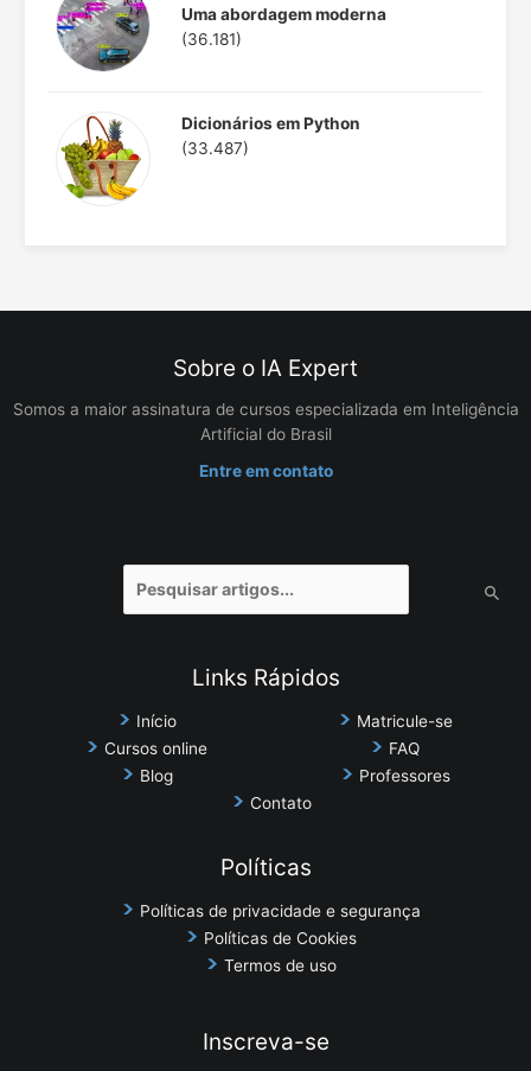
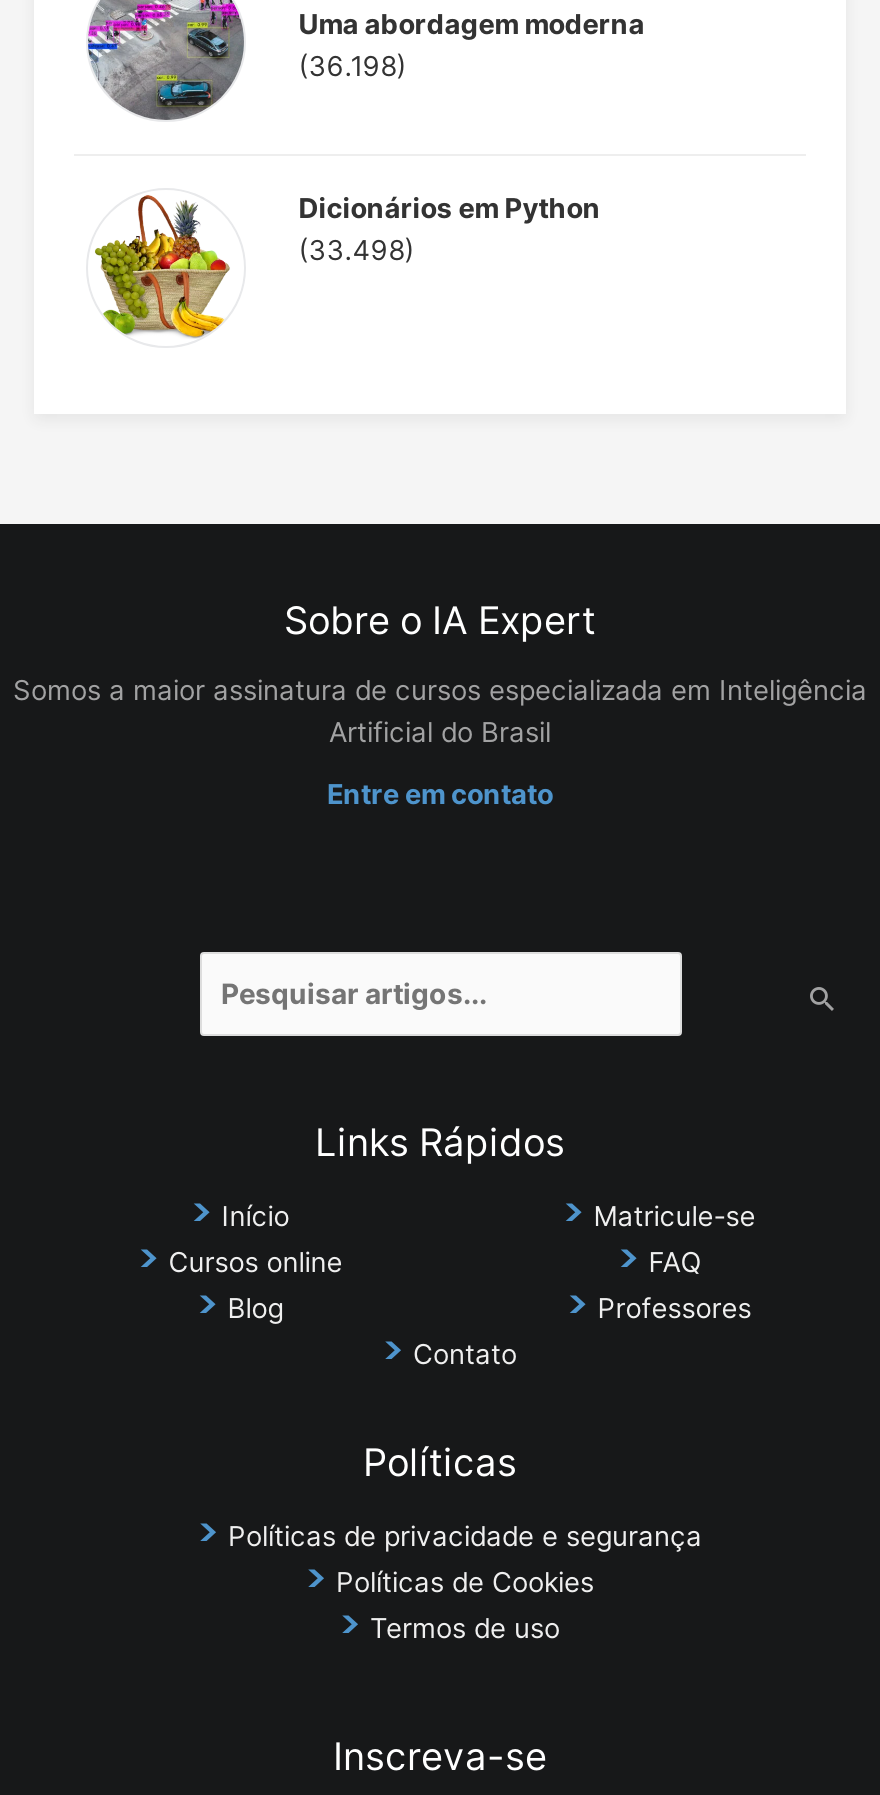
[182,30,242,49] (36.181) -> [298,50,406,82] (36.198)
[182,139,249,158] (33.487) -> [298,235,414,267] (33.498)

